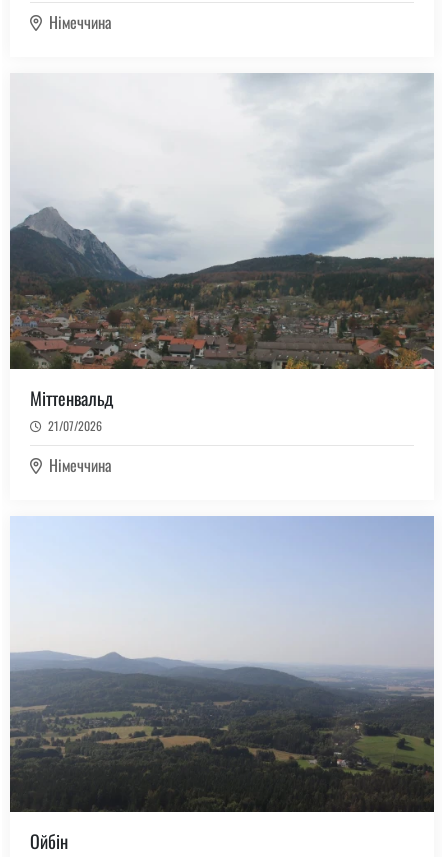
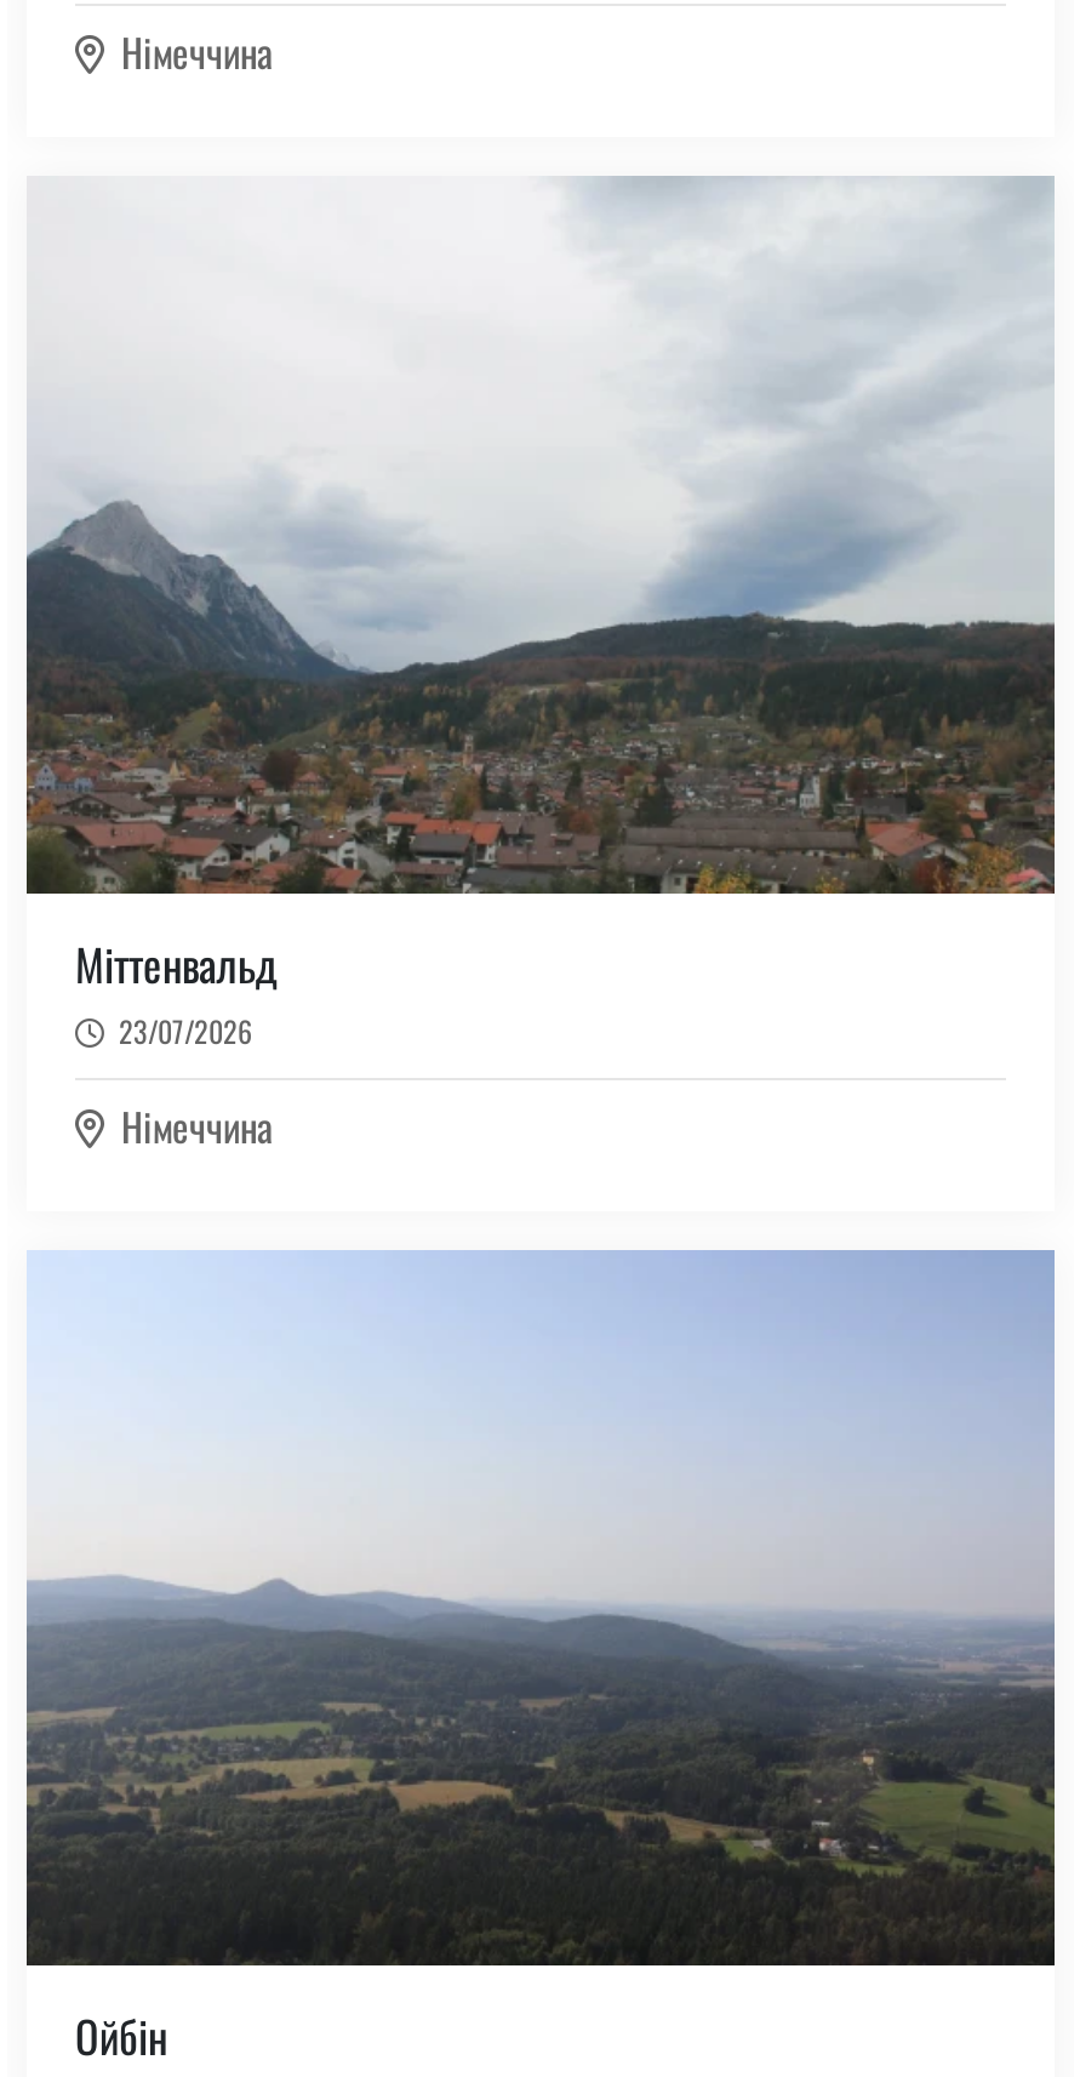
[45,417,102,434] 21/07/2026 -> [112,1010,252,1051] 23/07/2026

